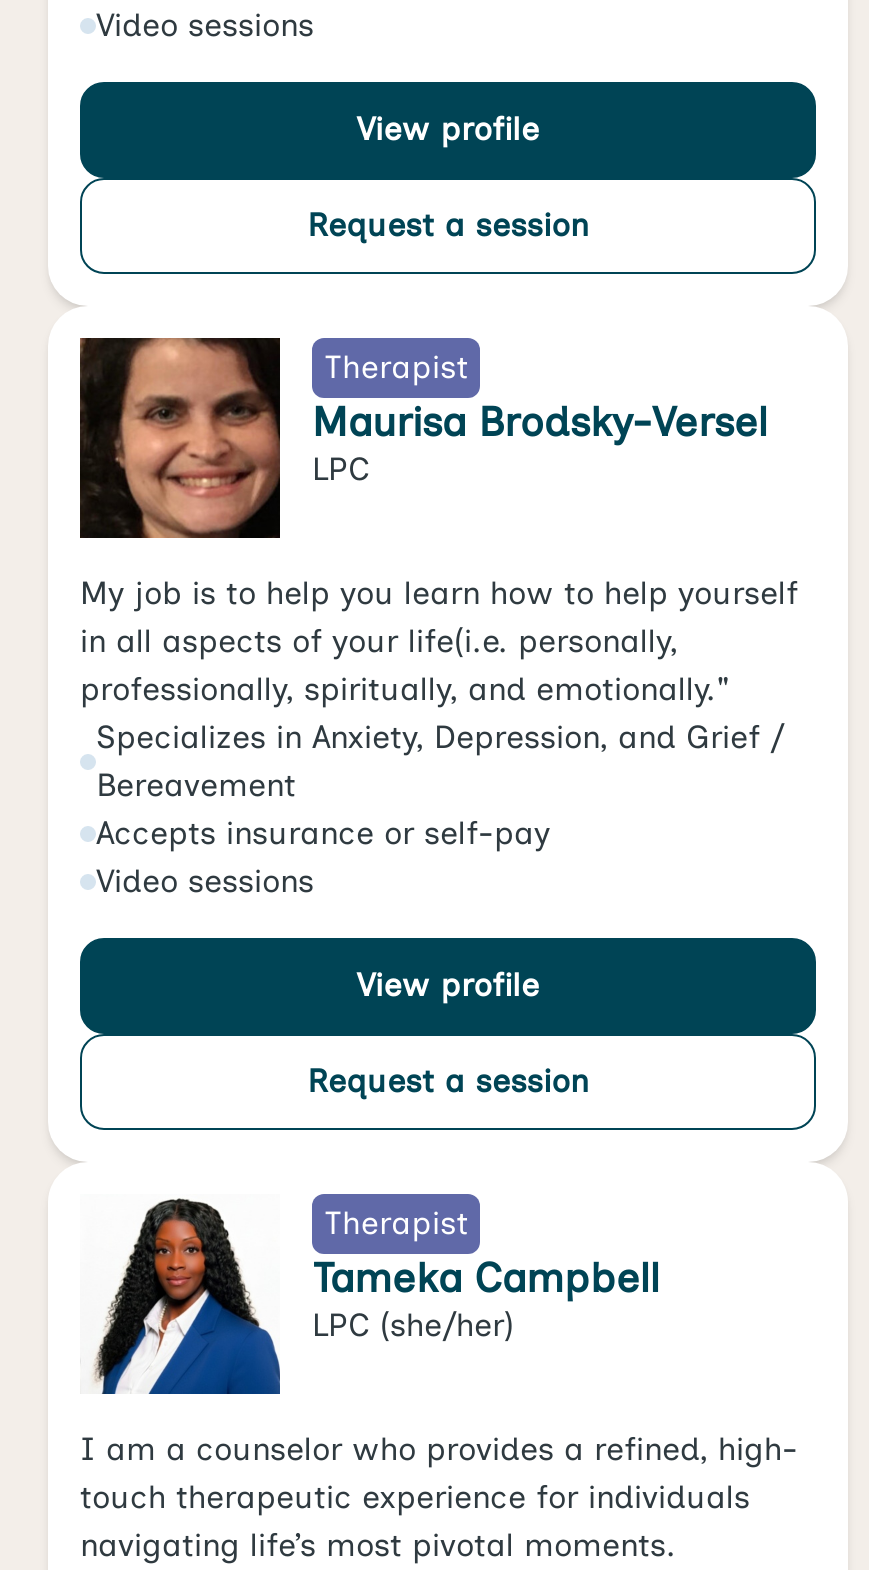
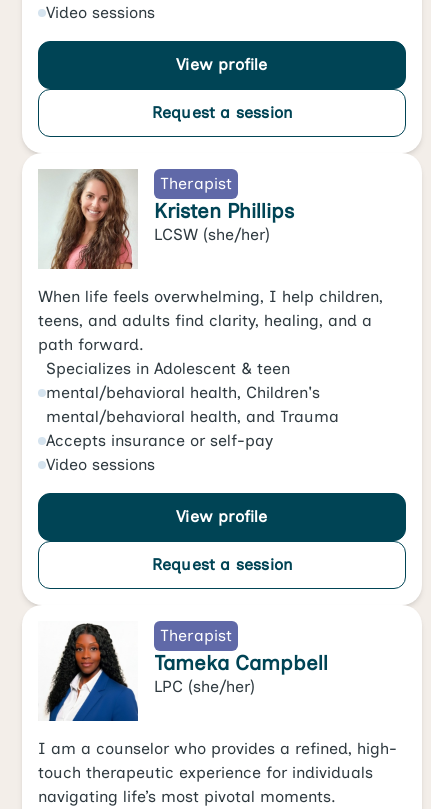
[78,336,768,512] [image] | Maurisa Brodsky-Versel | LPC -> [38,169,294,270] [image] | Kristen Phillips | LCSW (she/her)
[80,574,798,804] My job is to help you learn how to help yourself | in all aspects of your life(i.e. personally, | professionally, spiritually, and emotionally." | Specializes in Anxiety, Depression, and Grief / | Bereavement -> [38,287,383,426] When life feels overwhelming, I help children, | teens, and adults find clarity, healing, and a | path forward. | Specializes in Adolescent & teen | mental/behavioral health, Children's | mental/behavioral health, and Trauma

